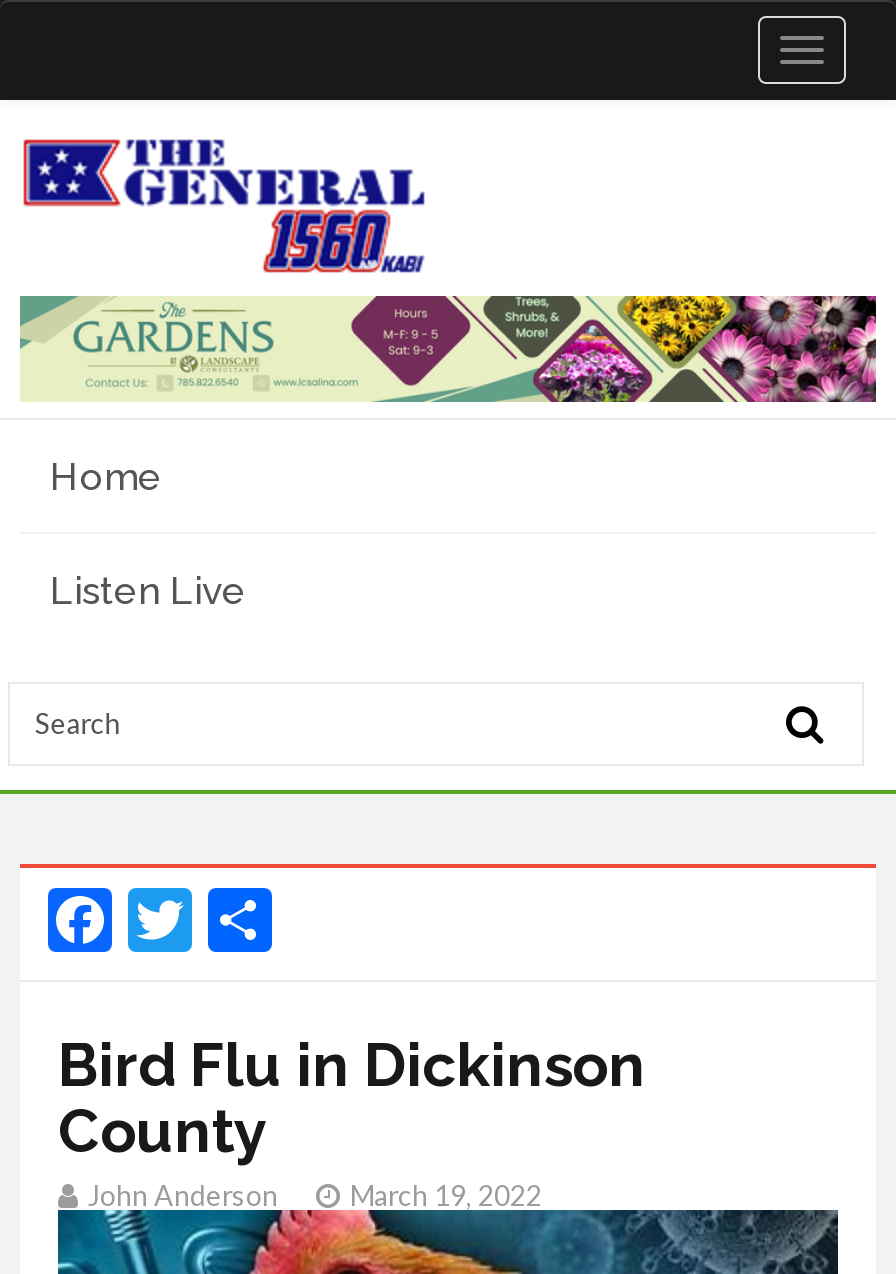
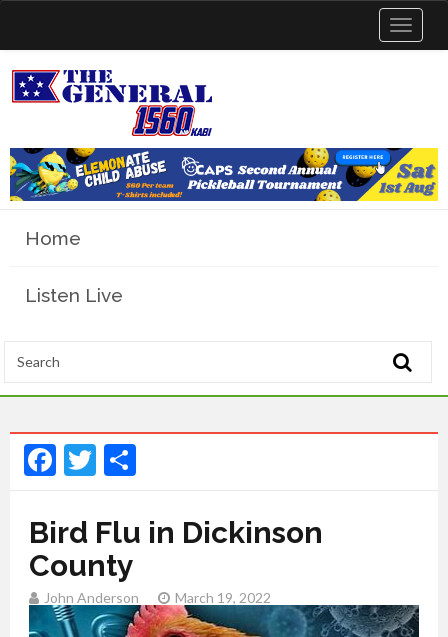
[18,294,878,404] [image] -> [9,147,439,202] [image]

